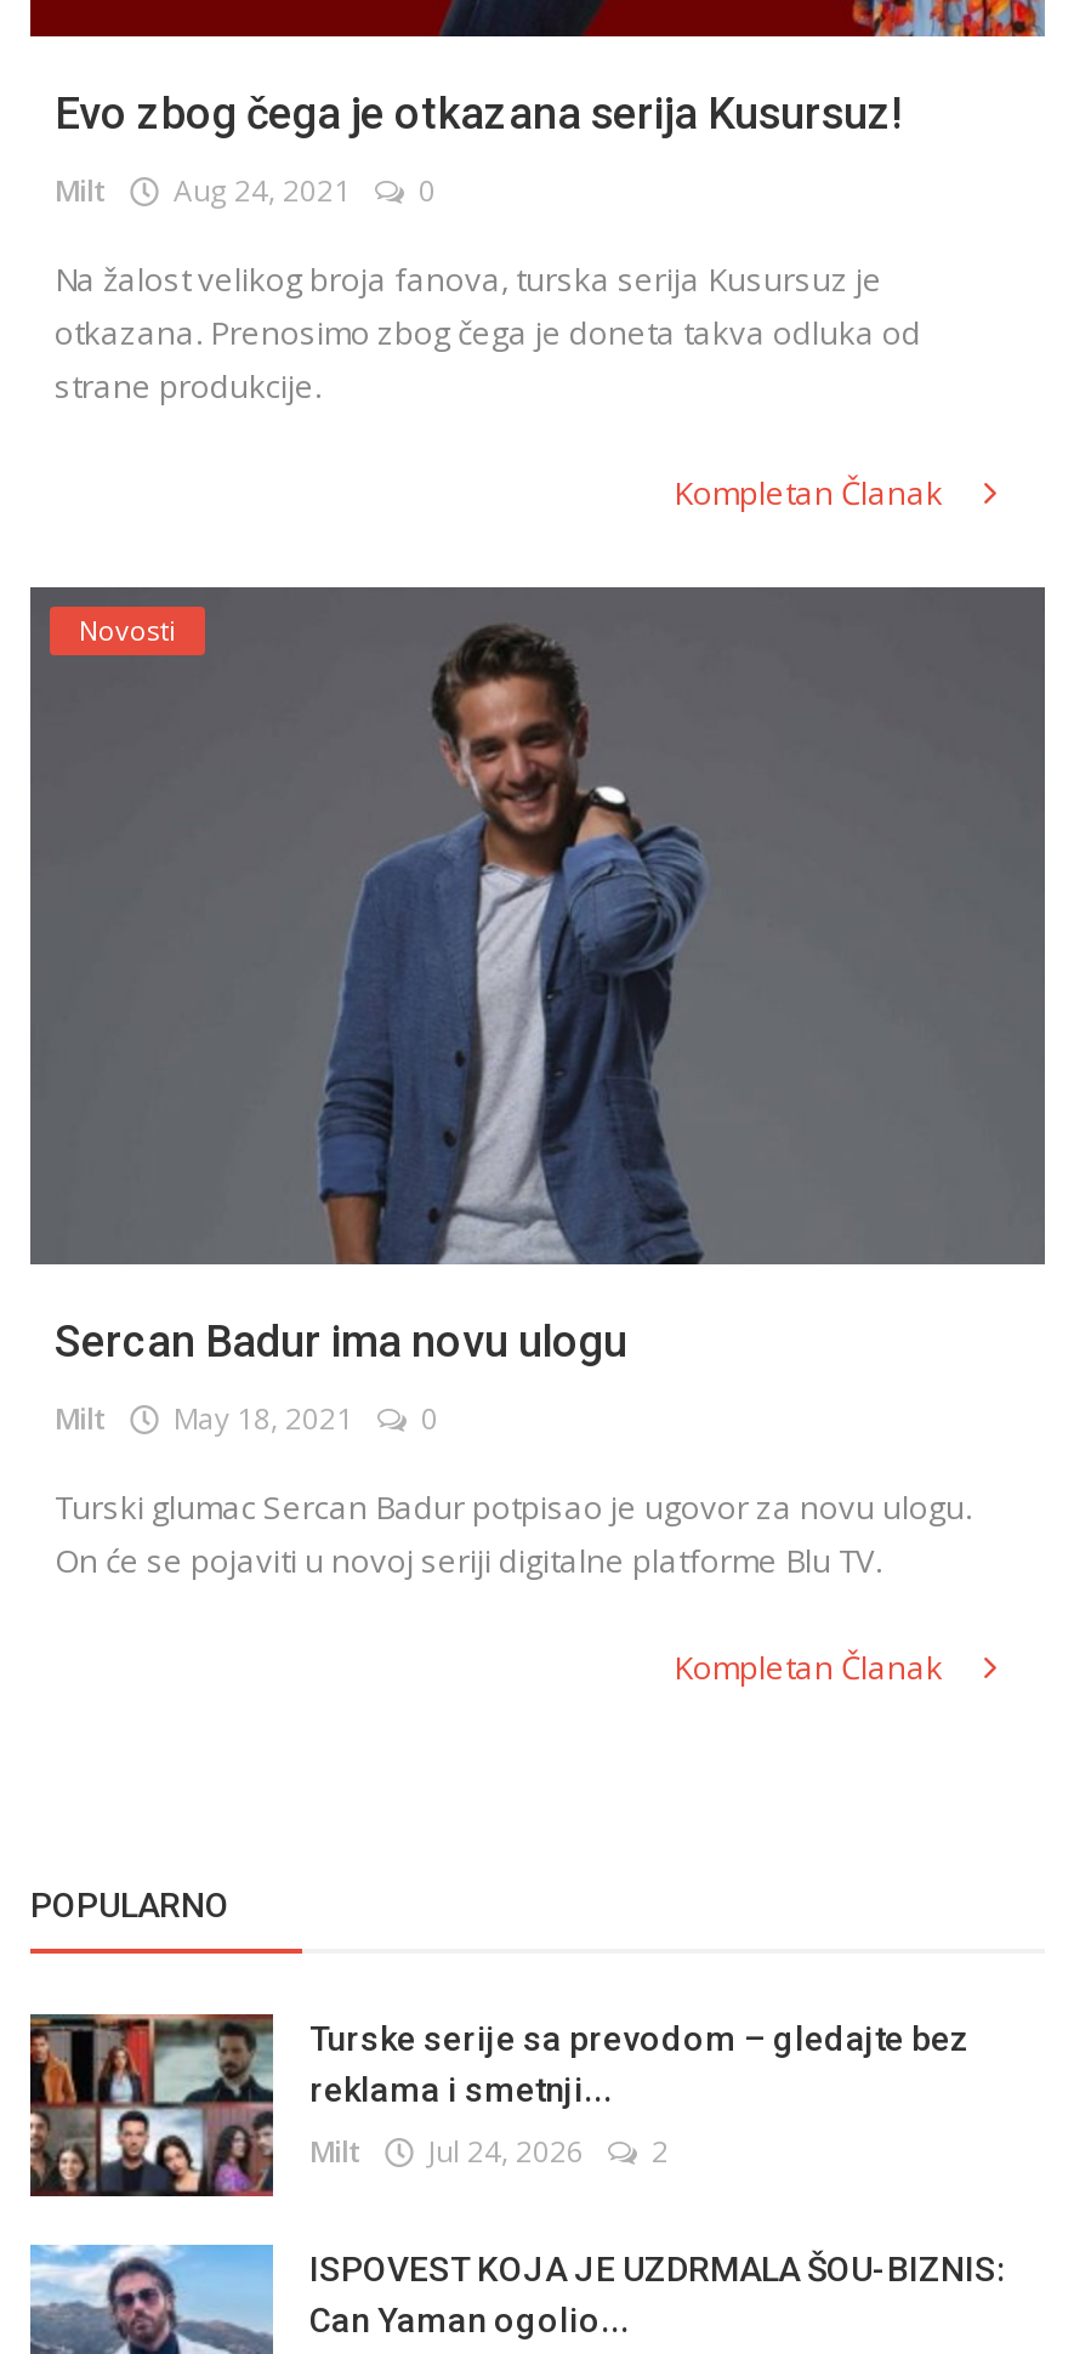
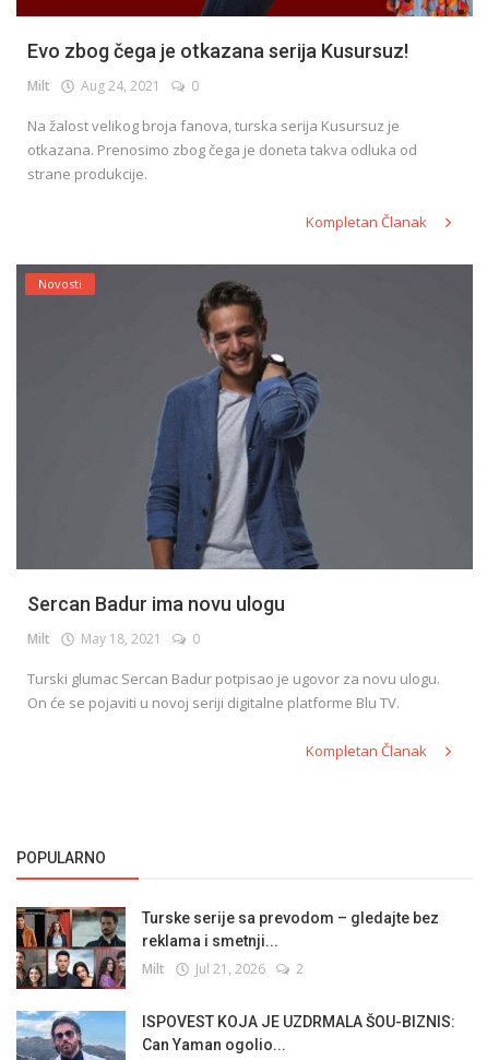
[309,2130,669,2172] Milt Jul 24, 2026 2 -> [142,959,304,978] Milt Jul 21, 2026 2

